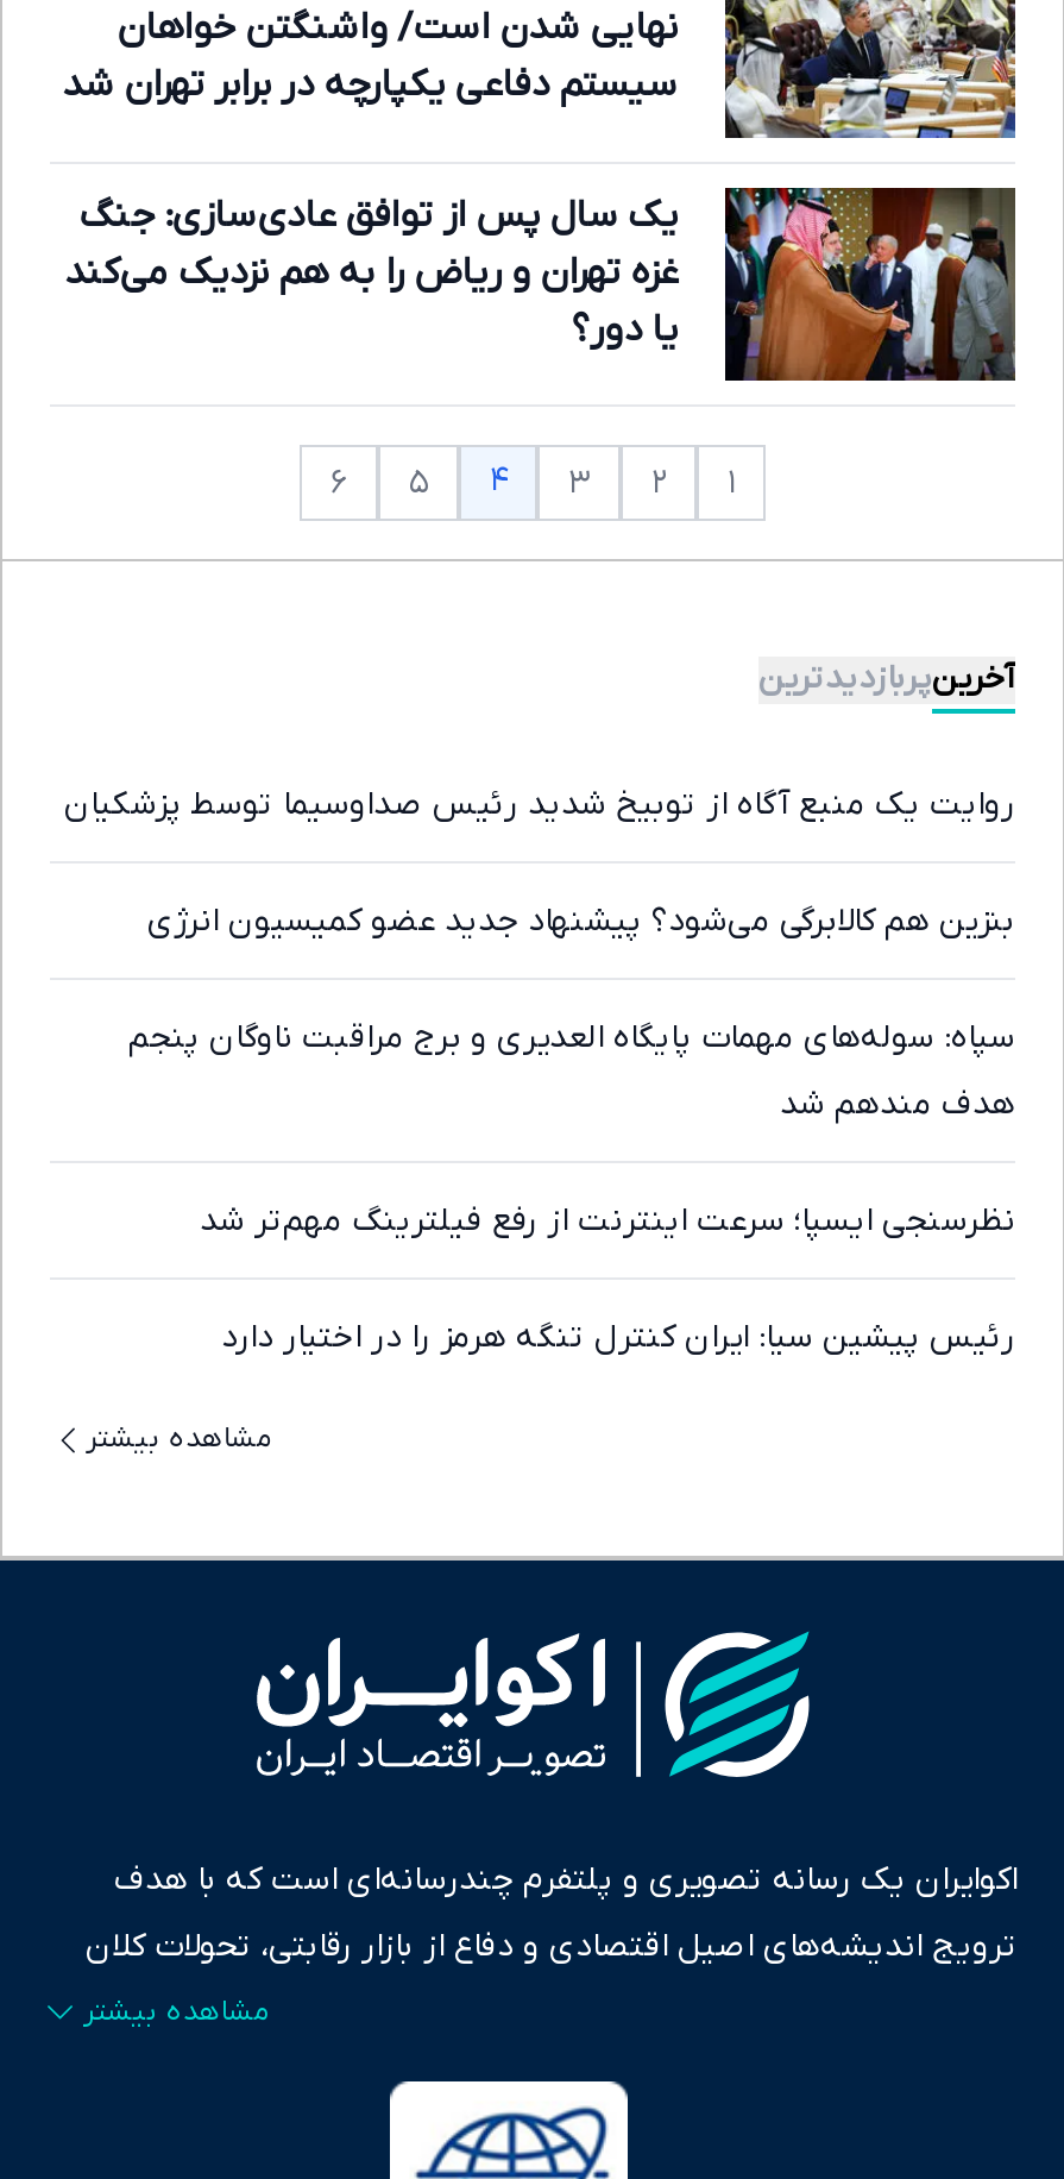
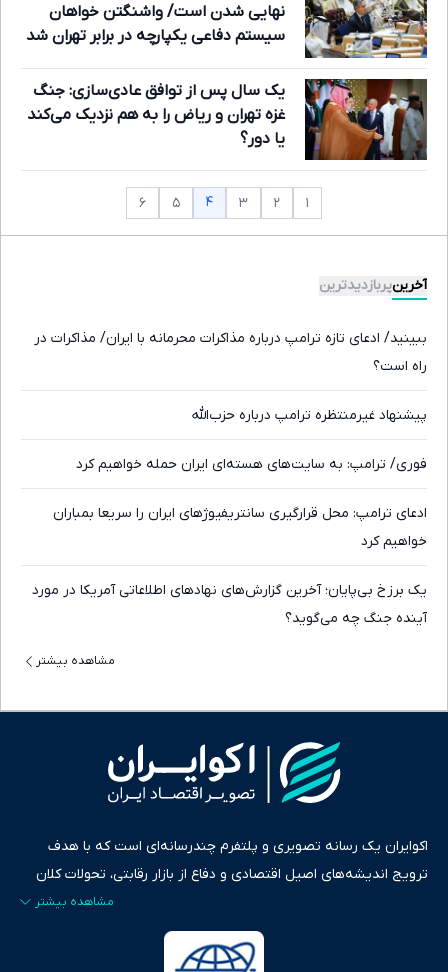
[64,783,1015,1361] روایت یک منبع آگاه از توبیخ شدید رئیس صداوسیما توسط پزشکیان | بنزین هم کالابرگی می‌شود؟ پیشنهاد جدید عضو کمیسیون انرژی | سپاه: سوله‌های مهمات پایگاه العدیری و برج مراقبت ناوگان پنجم | هدف مندهم شد | نظرسنجی ایسپا؛ سرعت اینترنت از رفع فیلترینگ مهم‌تر شد | رئیس پیشین سیا: ایران کنترل تنگه هرمز را در اختیار دارد -> [32,329,427,628] ببینید/ ادعای تازه ترامپ درباره مذاکرات محرمانه با ایران/ مذاکرات در | راه است؟ | پیشنهاد غیرمنتظره ترامپ درباره حزب‌الله | فوری/ ترامپ: به سایت‌های هسته‌ای ایران حمله خواهیم کرد | ادعای ترامپ: محل قرارگیری سانتریفیوژ‌های ایران را سریعا بمباران | خواهیم کرد | یک برزخ بی‌پایان؛ آخرین گزارش‌های نهادهای اطلاعاتی آمریکا در مورد | آینده جنگ چه می‌گوید؟

